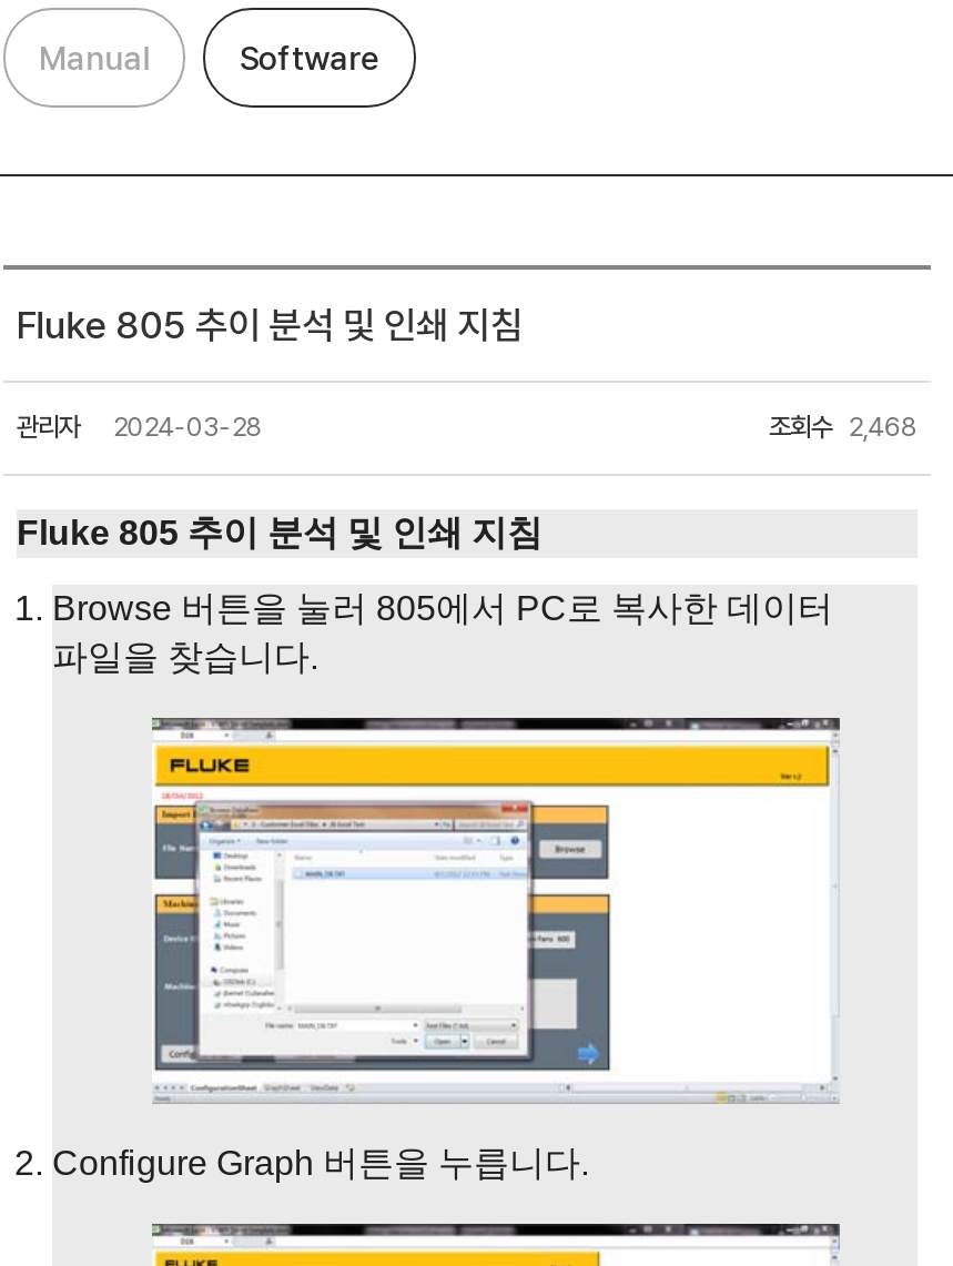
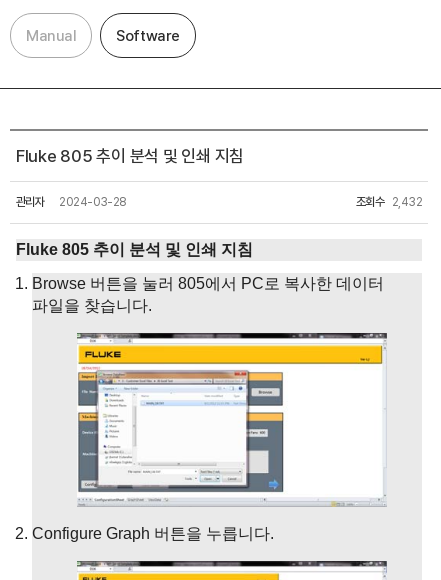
[769,412,917,443] 조회수 2,468 -> [356,195,422,209] 조회수 2,432

